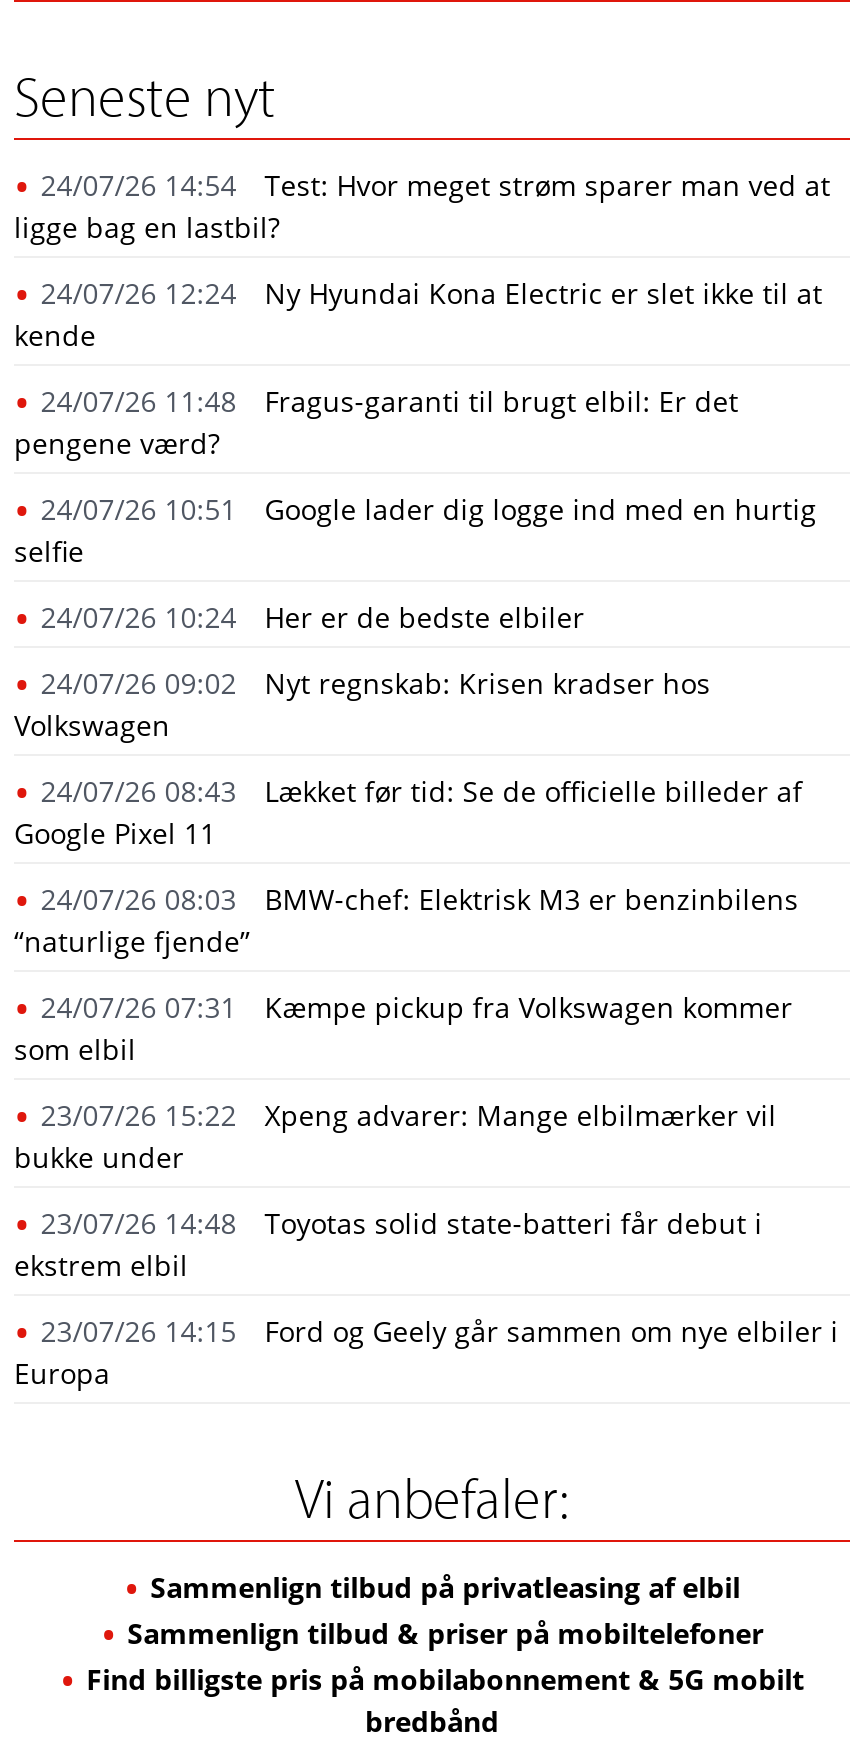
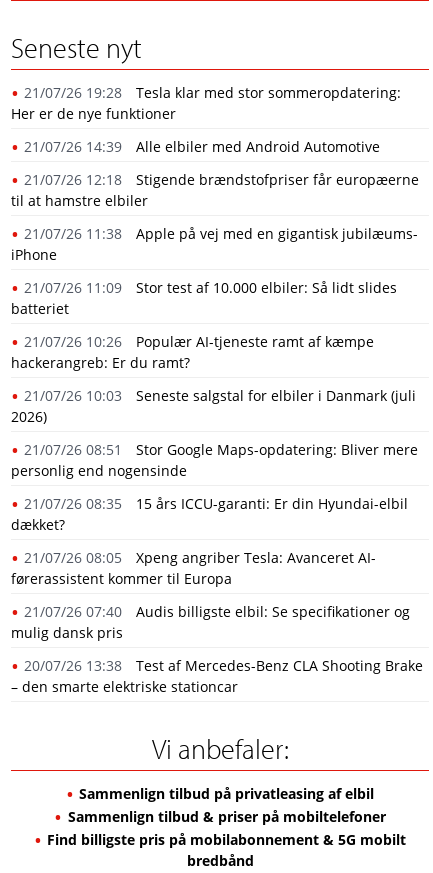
[14,166,830,246] 24/07/26 14:54 | Test: Hvor meget strøm sparer man ved at | ligge bag en lastbil? -> [11,83,401,123] 21/07/26 19:28 | Tesla klar med stor sommeropdatering: | Her er de nye funktioner
[14,274,822,354] 24/07/26 12:24 | Ny Hyundai Kona Electric er slet ikke til at | kende -> [24,137,380,156] 21/07/26 14:39 | Alle elbiler med Android Automotive
[14,382,738,462] 24/07/26 11:48 | Fragus-garanti til brugt elbil: Er det | pengene værd? -> [11,170,419,210] 21/07/26 12:18 | Stigende brændstofpriser får europæerne | til at hamstre elbiler
[14,490,816,570] 24/07/26 10:51 | Google lader dig logge ind med en hurtig | selfie -> [11,224,418,264] 21/07/26 11:38 | Apple på vej med en gigantisk jubilæums- | iPhone
[40,598,584,636] 24/07/26 10:24 | Her er de bedste elbiler -> [11,278,397,318] 21/07/26 11:09 | Stor test af 10.000 elbiler: Så lidt slides | batteriet
[14,664,710,744] 24/07/26 09:02 | Nyt regnskab: Krisen kradser hos | Volkswagen -> [11,332,374,372] 21/07/26 10:26 | Populær AI-tjeneste ramt af kæmpe | hackerangreb: Er du ramt?
[14,772,802,852] 24/07/26 08:43 | Lækket før tid: Se de officielle billeder af | Google Pixel 11 -> [11,386,416,426] 21/07/26 10:03 | Seneste salgstal for elbiler i Danmark (juli | 2026)
[14,880,798,960] 24/07/26 08:03 | BMW-chef: Elektrisk M3 er benzinbilens | “naturlige fjende” -> [11,440,418,480] 21/07/26 08:51 | Stor Google Maps-opdatering: Bliver mere | personlig end nogensinde
[14,988,792,1068] 24/07/26 07:31 | Kæmpe pickup fra Volkswagen kommer | som elbil -> [11,494,408,534] 21/07/26 08:35 | 15 års ICCU-garanti: Er din Hyundai-elbil | dækket?
[14,1096,776,1176] 23/07/26 15:22 | Xpeng advarer: Mange elbilmærker vil | bukke under -> [11,548,376,588] 21/07/26 08:05 | Xpeng angriber Tesla: Avanceret AI- | førerassistent kommer til Europa
[14,1204,762,1284] 23/07/26 14:48 | Toyotas solid state-batteri får debut i | ekstrem elbil -> [11,602,410,642] 21/07/26 07:40 | Audis billigste elbil: Se specifikationer og | mulig dansk pris
[14,1312,838,1392] 23/07/26 14:15 | Ford og Geely går sammen om nye elbiler i | Europa -> [11,656,423,696] 20/07/26 13:38 | Test af Mercedes-Benz CLA Shooting Brake | – den smarte elektriske stationcar

